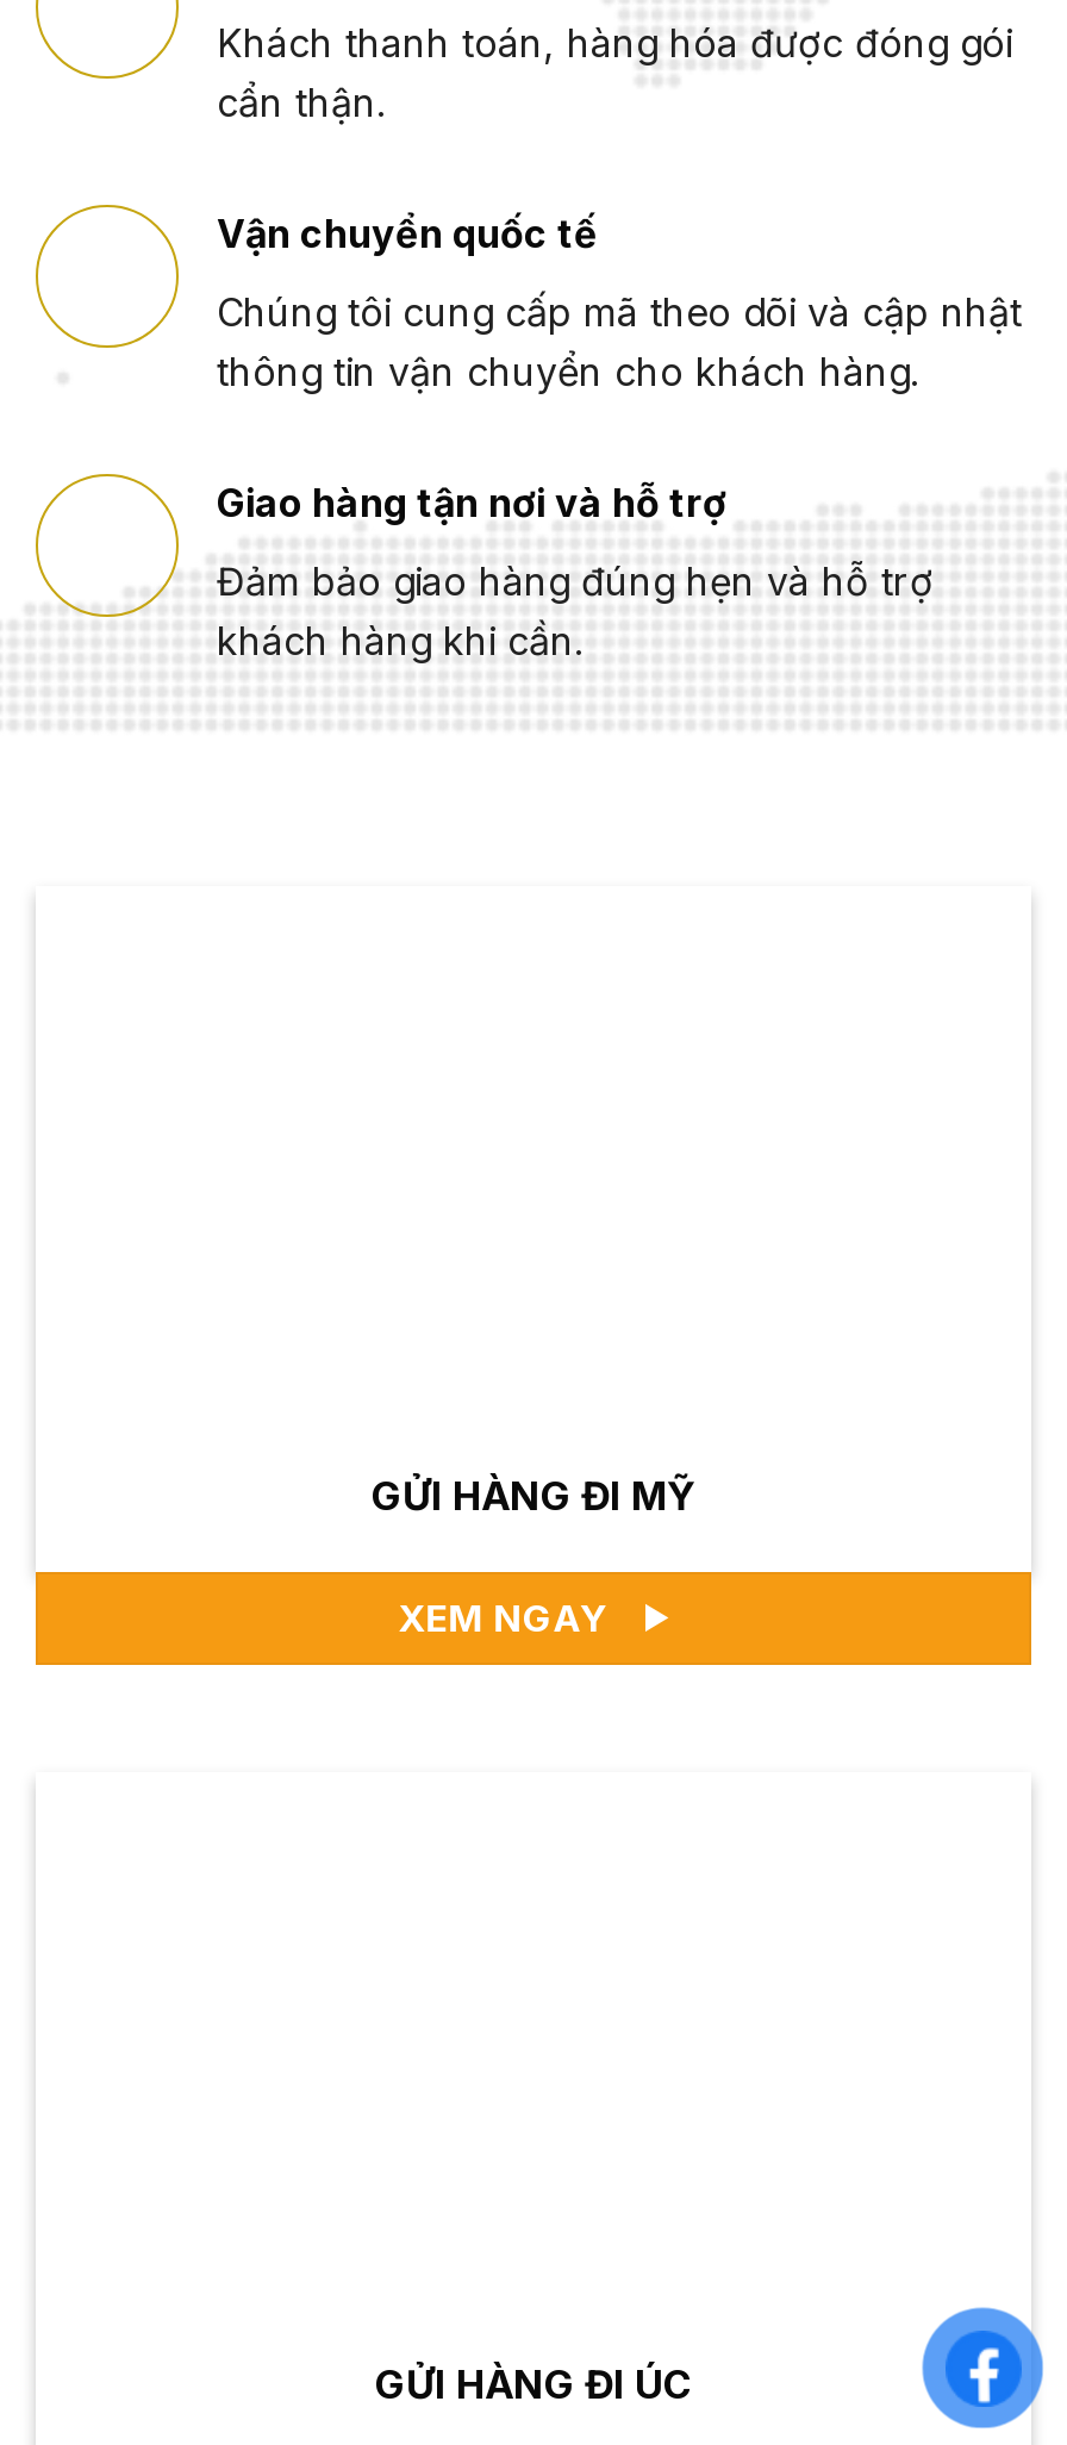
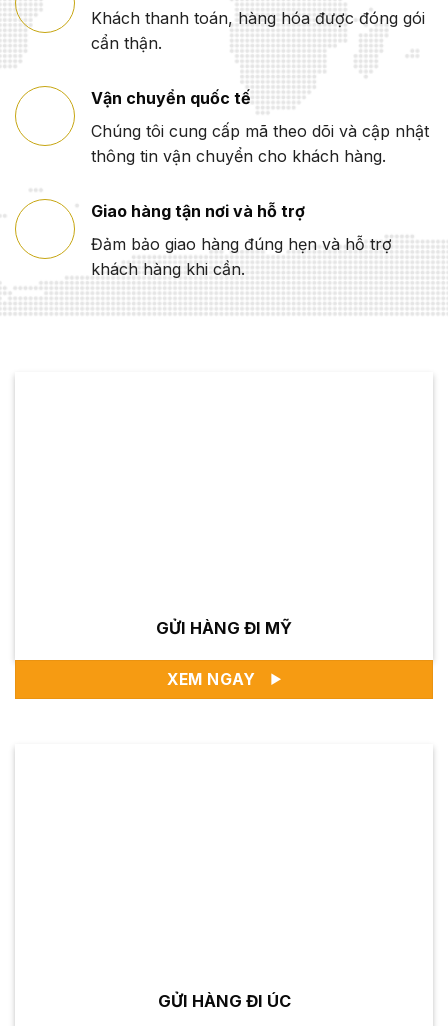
[919,2306,1046,2430] [image] -> none

